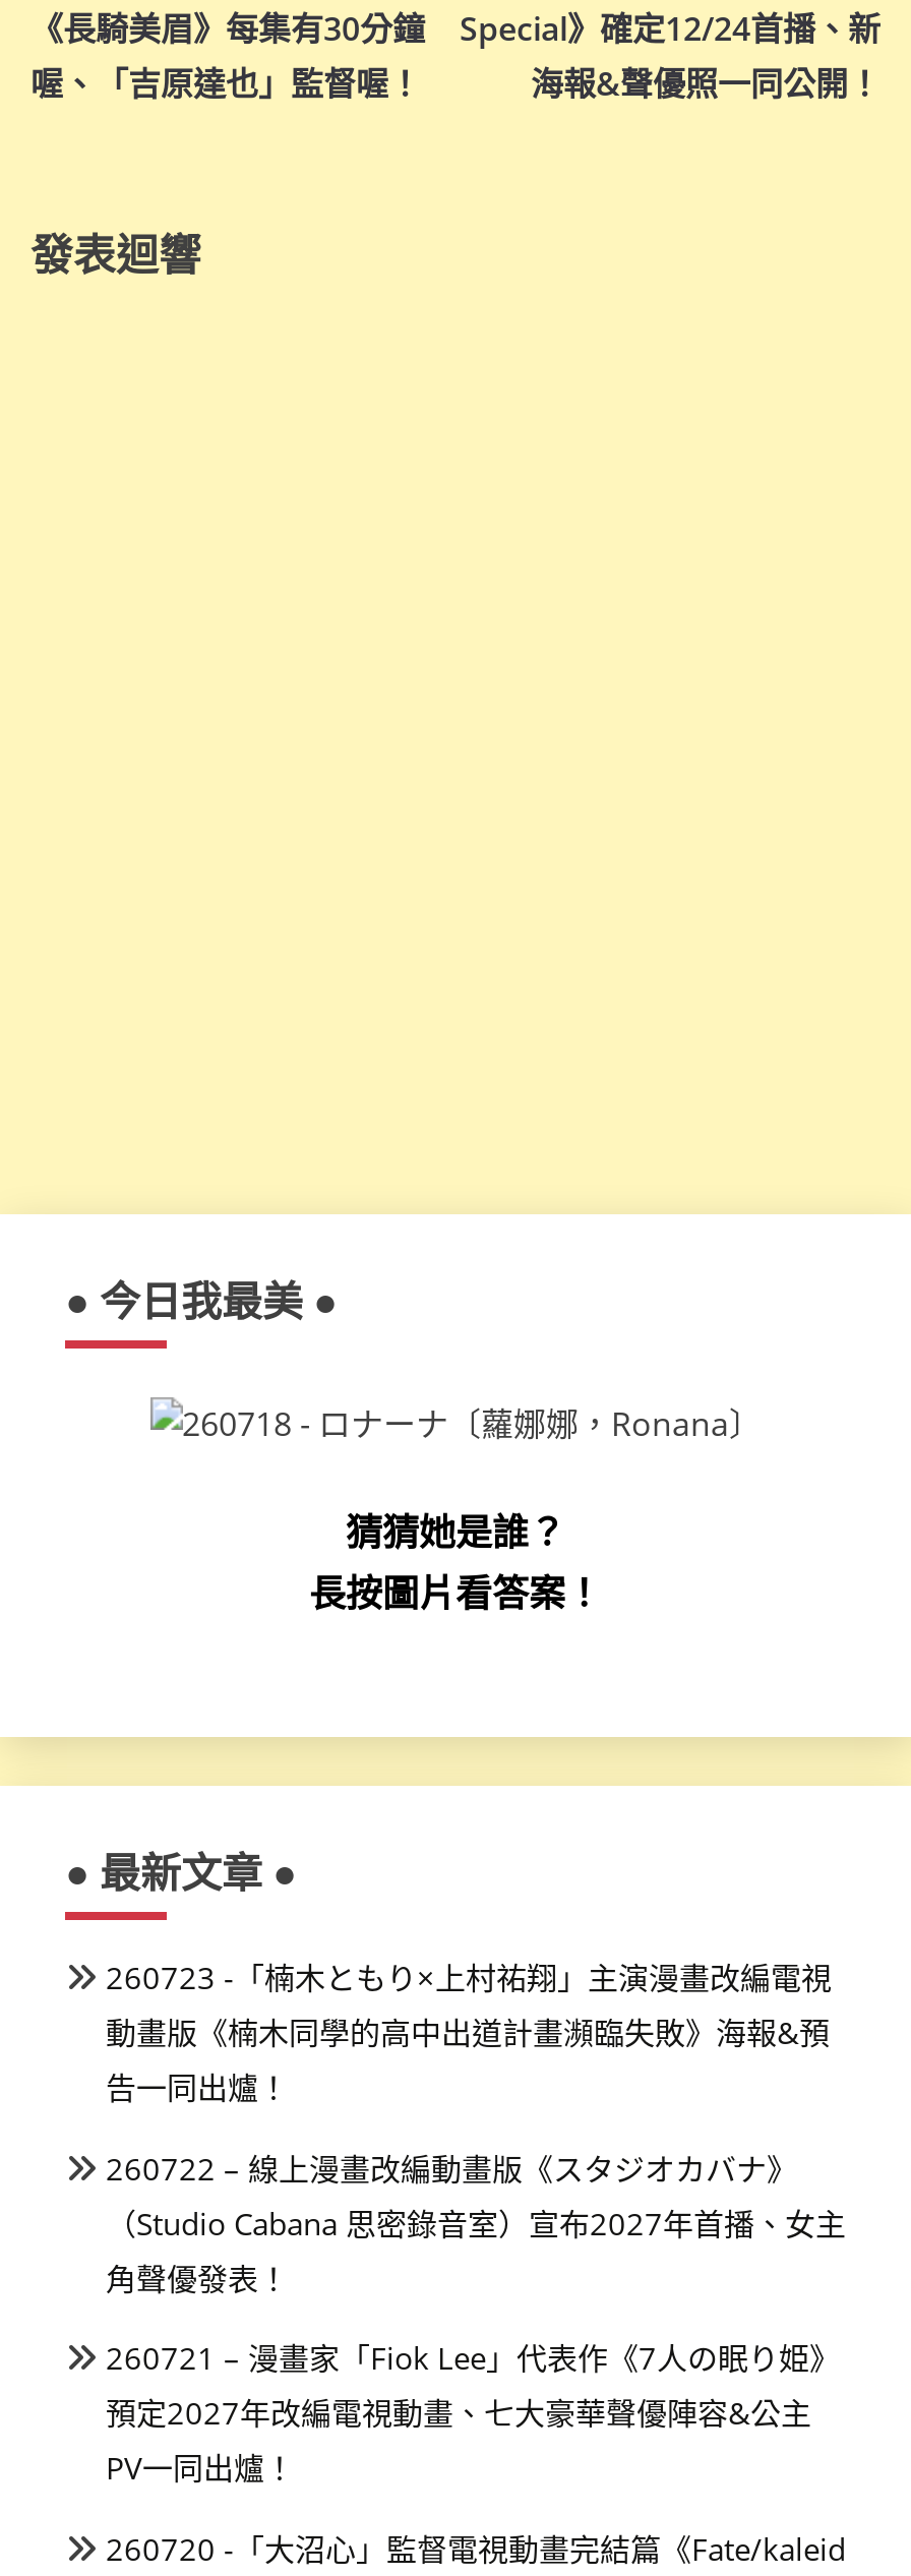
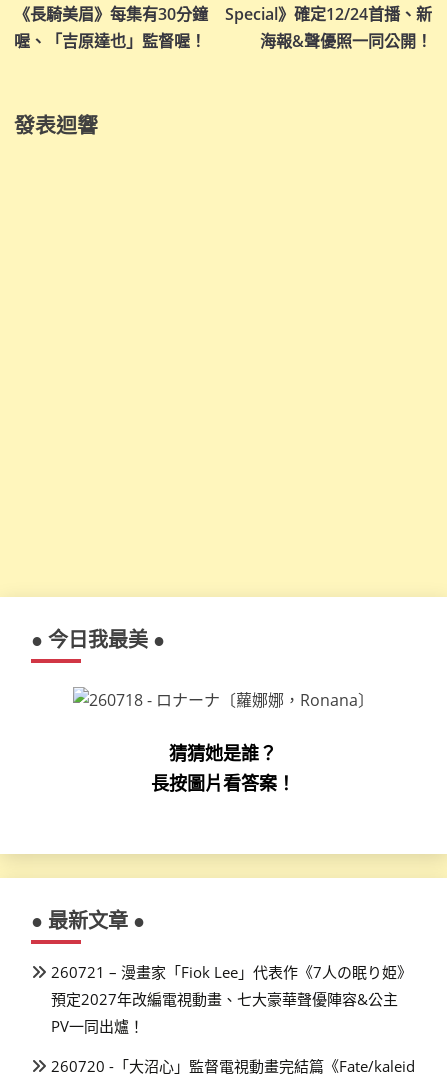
[106,1956,846,2297] 260723 -「楠木ともり×上村祐翔」主演漫畫改編電視 | 動畫版《楠木同學的高中出道計畫瀕臨失敗》海報&預 | 告一同出爐！ | 260722 – 線上漫畫改編動畫版《スタジオカバナ》 | （Studio Cabana 思密錄音室）宣布2027年首播、女主 | 角聲優發表！ -> none

